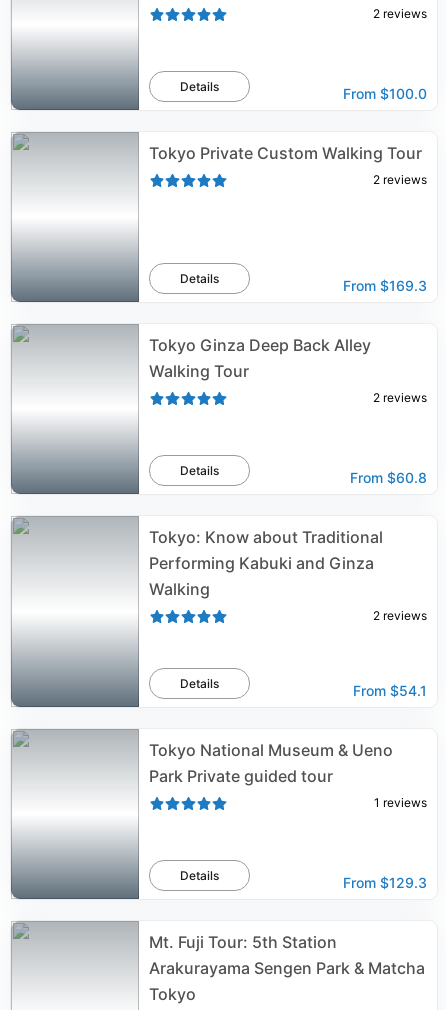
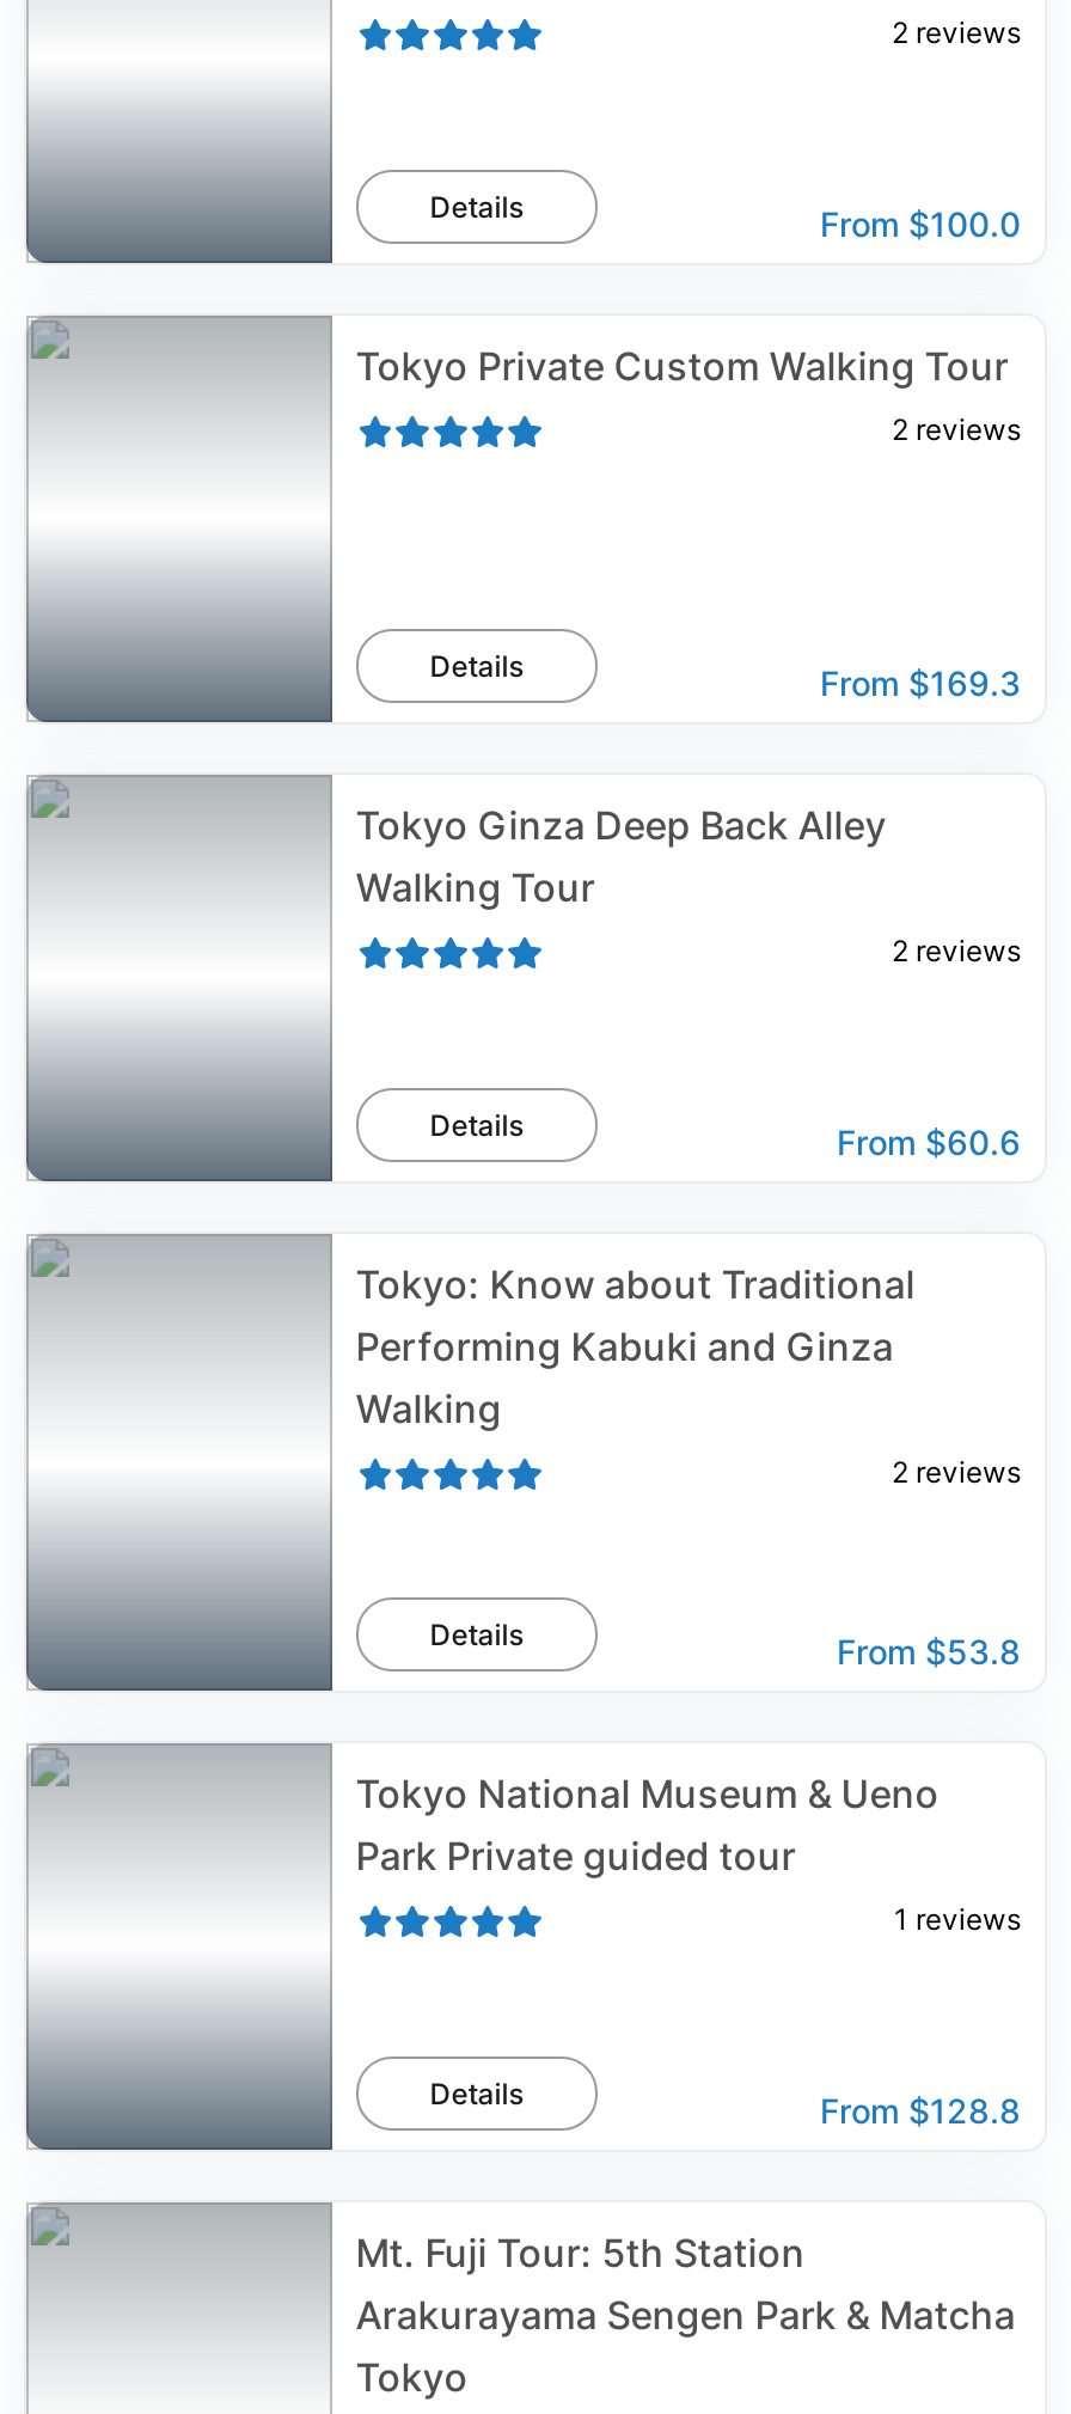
[350,469,427,486] From $60.8 -> [837,1122,1021,1162] From $60.6
[353,682,427,699] From $54.1 -> [837,1631,1021,1672] From $53.8
[343,874,427,891] From $129.3 -> [820,2090,1021,2131] From $128.8

